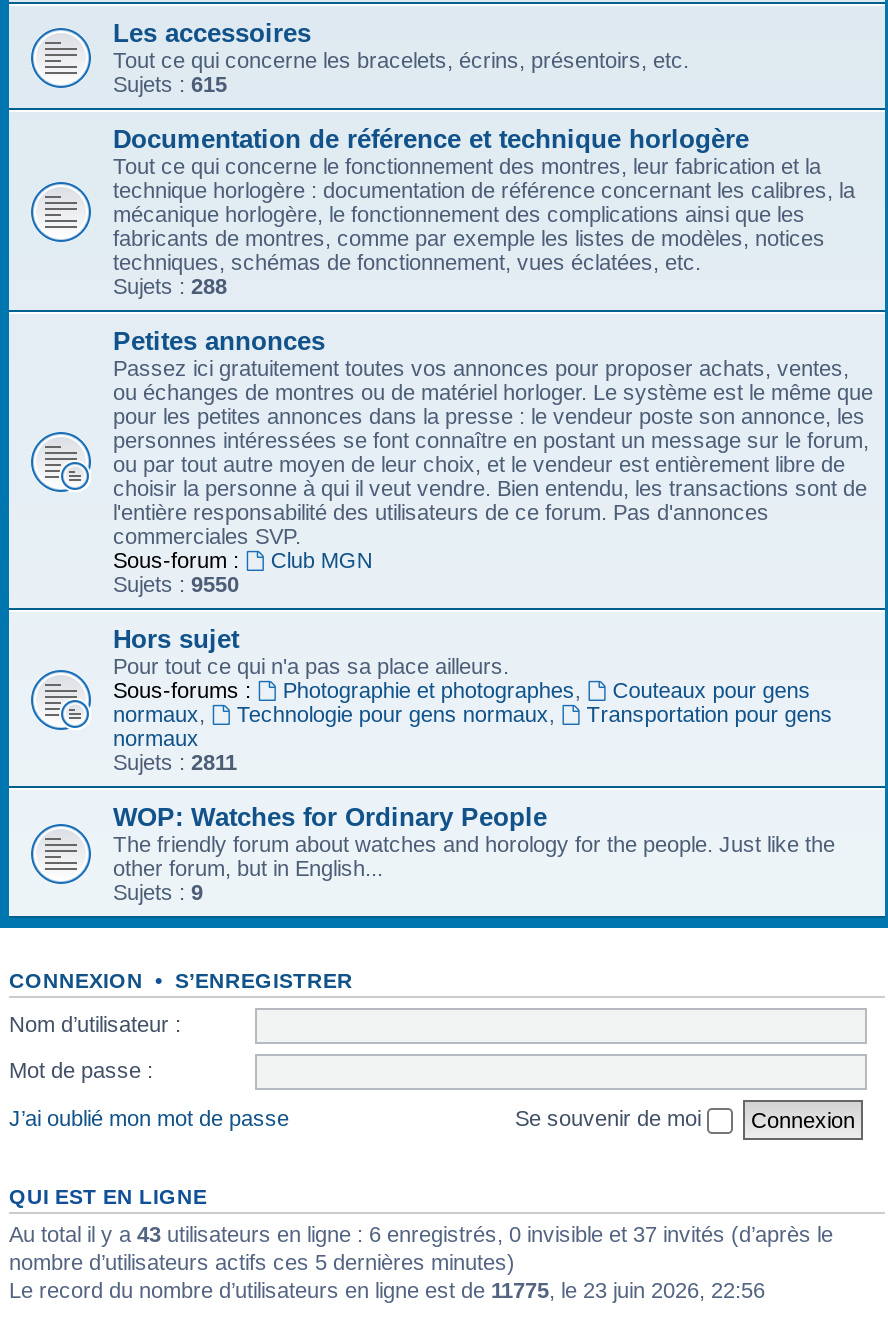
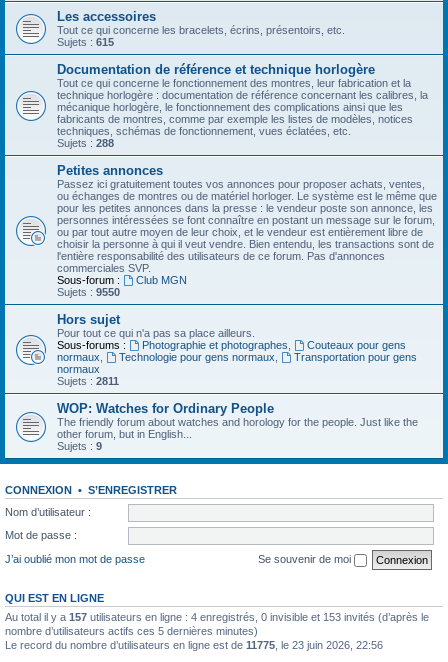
[9,1221,833,1245] Au total il y a 43 utilisateurs en ligne : 6 enregistrés, 0 invisible et 37 invités (d’après le -> [5,610,429,622] Au total il y a 157 utilisateurs en ligne : 4 enregistrés, 0 invisible et 153 invités (d’après le

